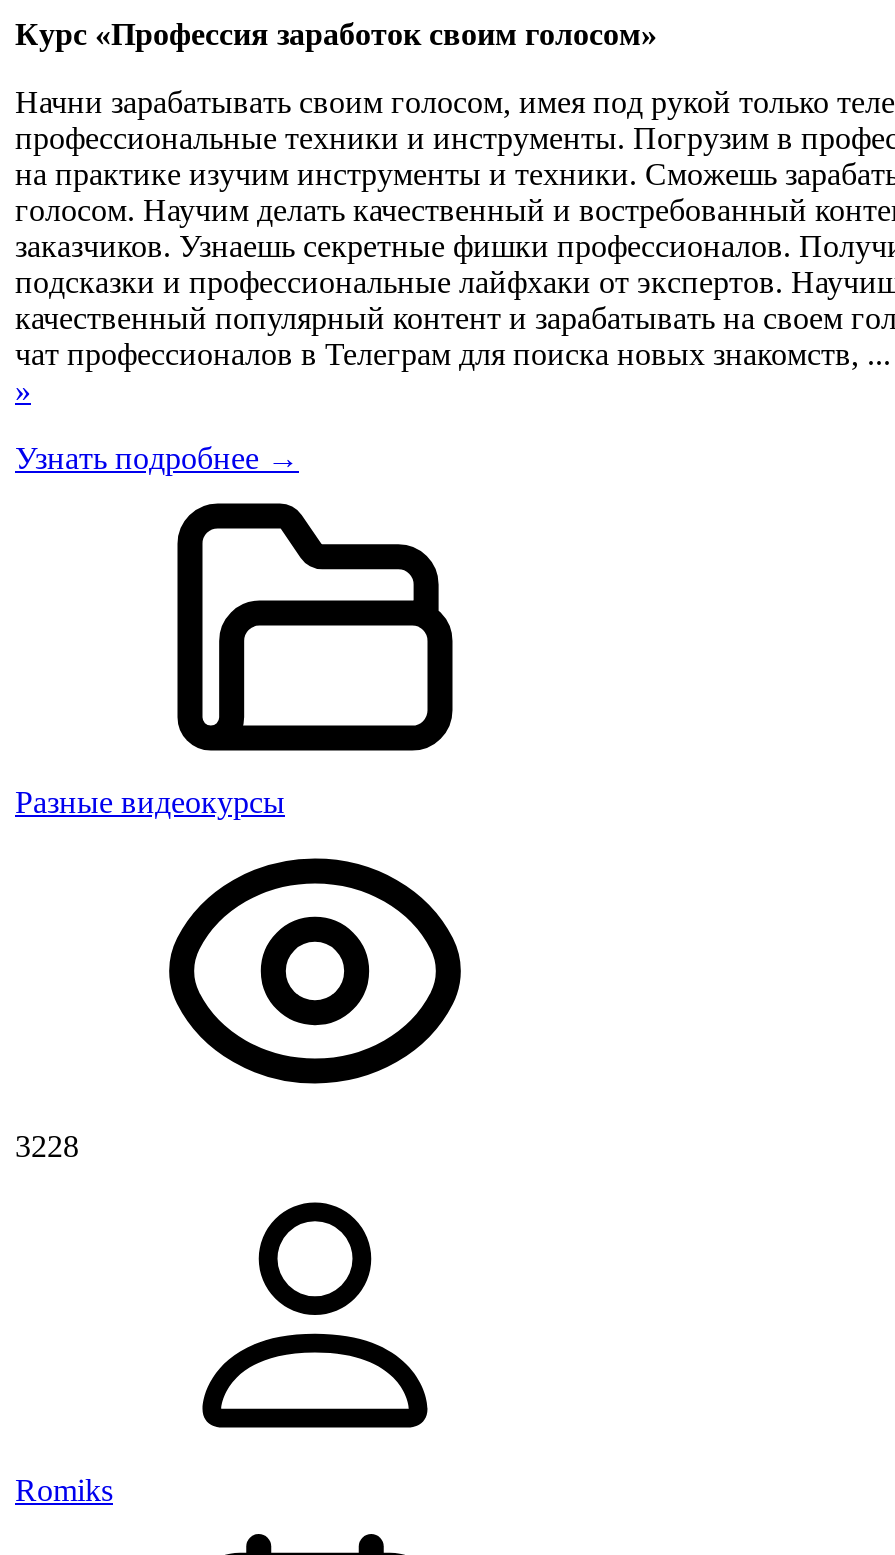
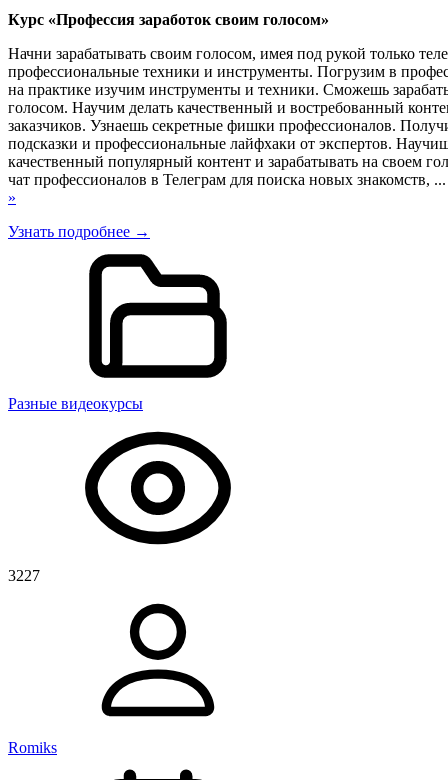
[15,1129,79,1163] 3228 -> [8,567,40,584] 3227

